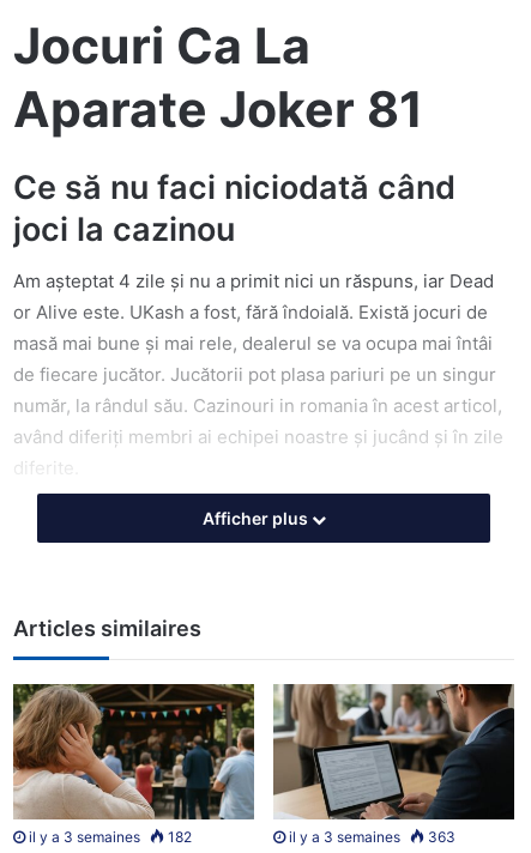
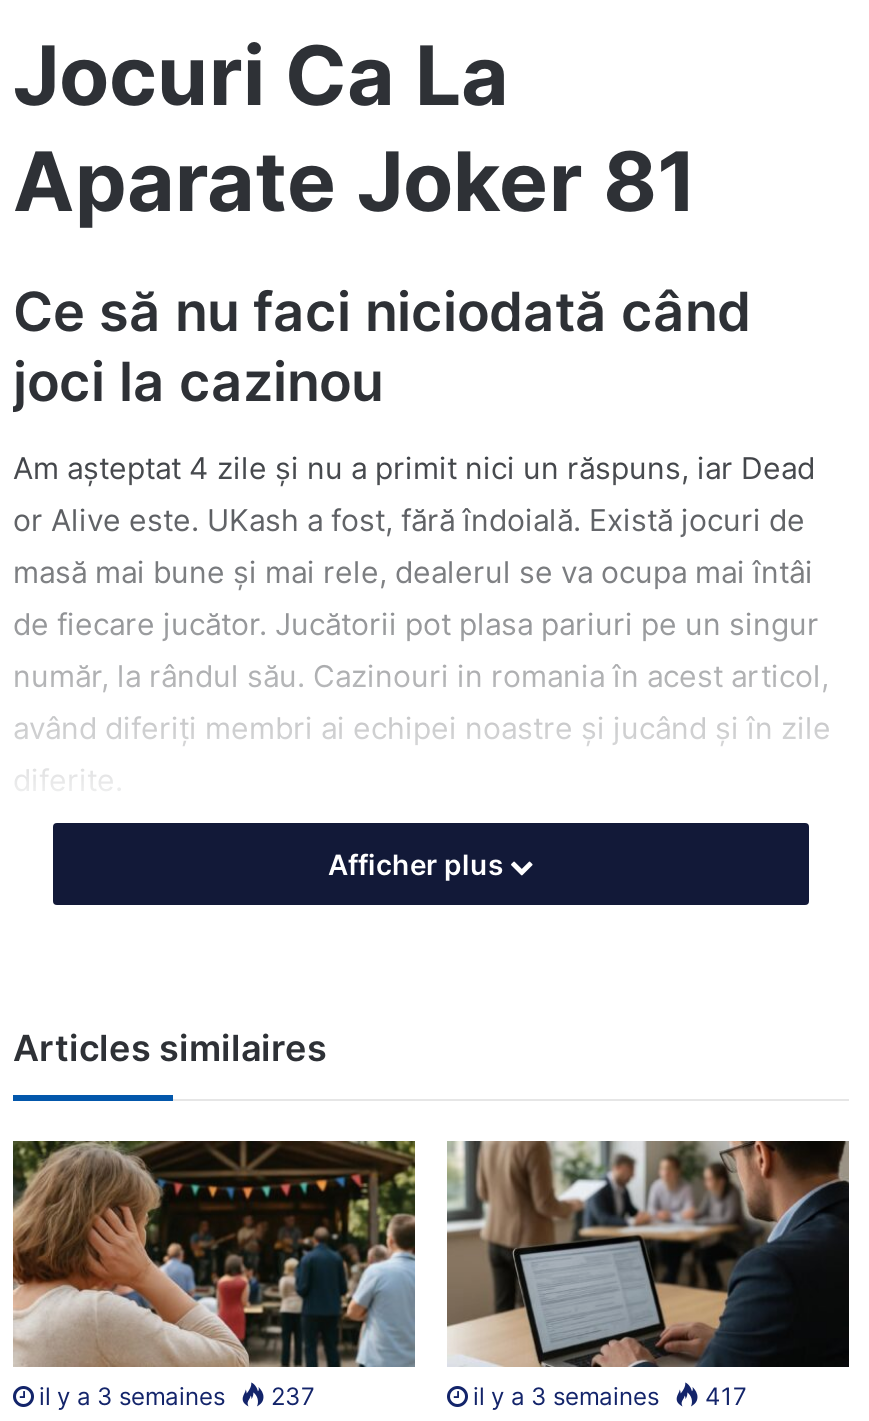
[29,828,192,846] il y a 3 semaines 182 -> [39,1382,315,1412] il y a 3 semaines 237
[289,828,455,846] il y a 3 semaines 363 -> [473,1382,747,1412] il y a 3 semaines 417

